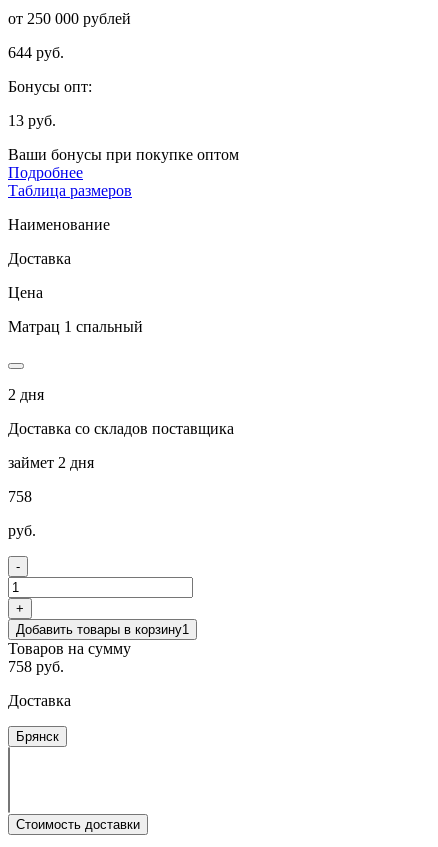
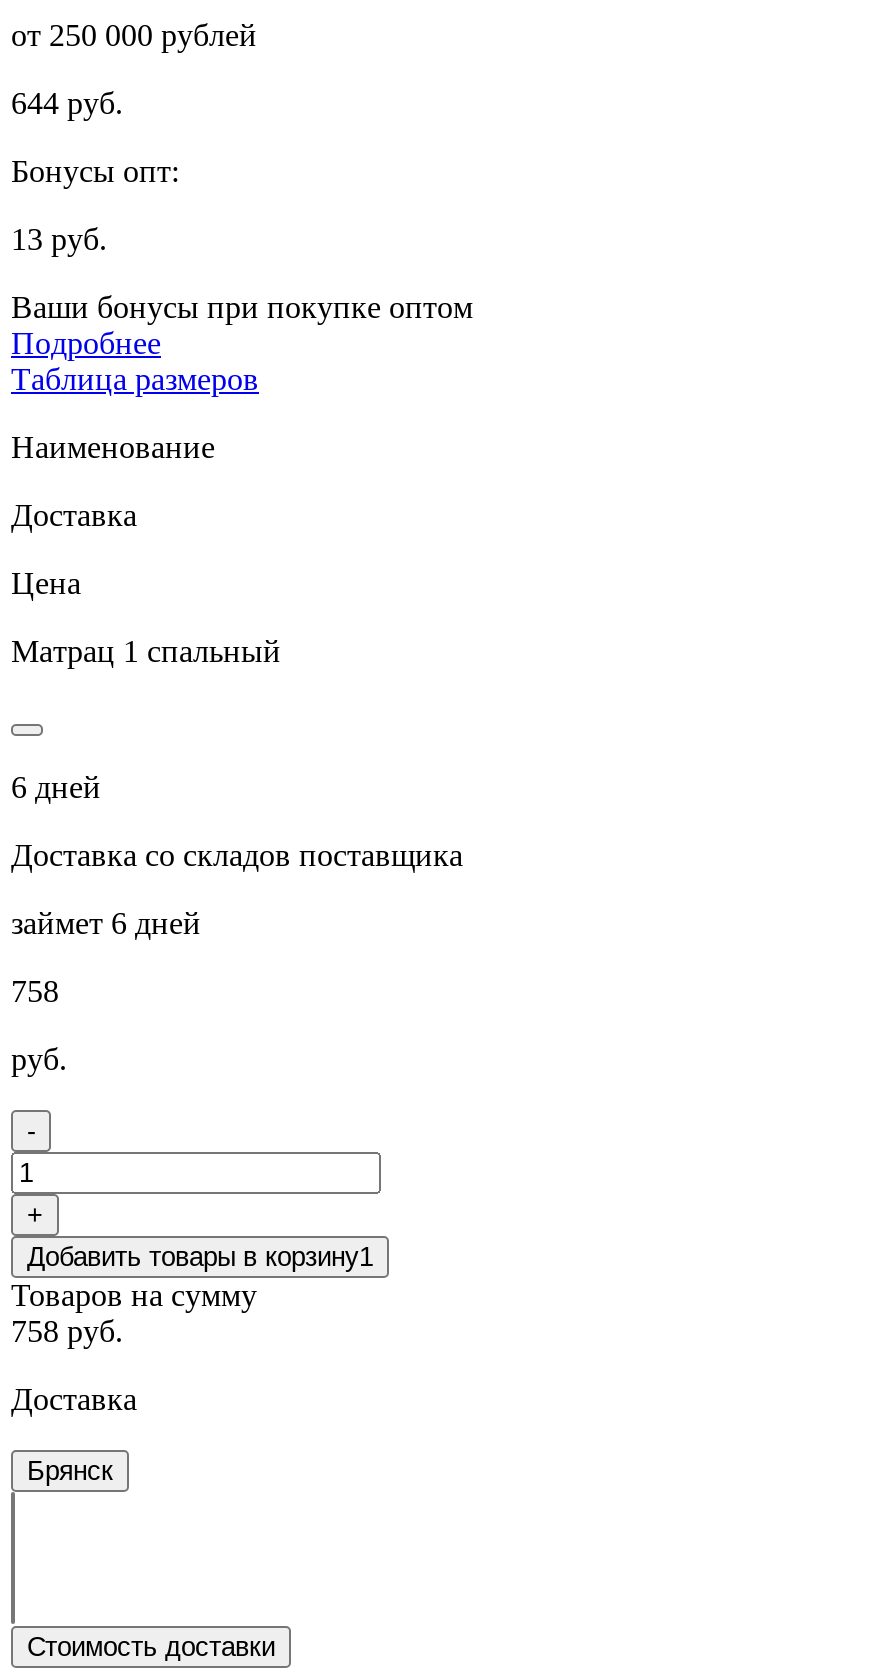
[8,386,44,403] 2 дня -> [11,770,101,804] 6 дней
[8,454,94,471] займет 2 дня -> [11,906,201,940] займет 6 дней

